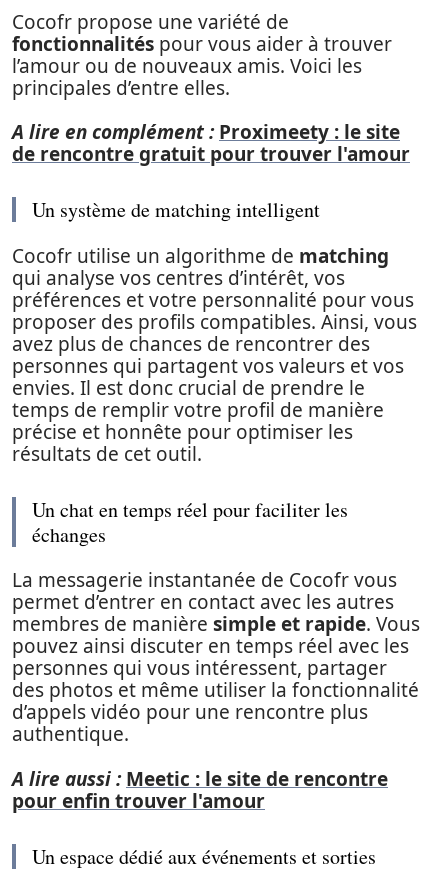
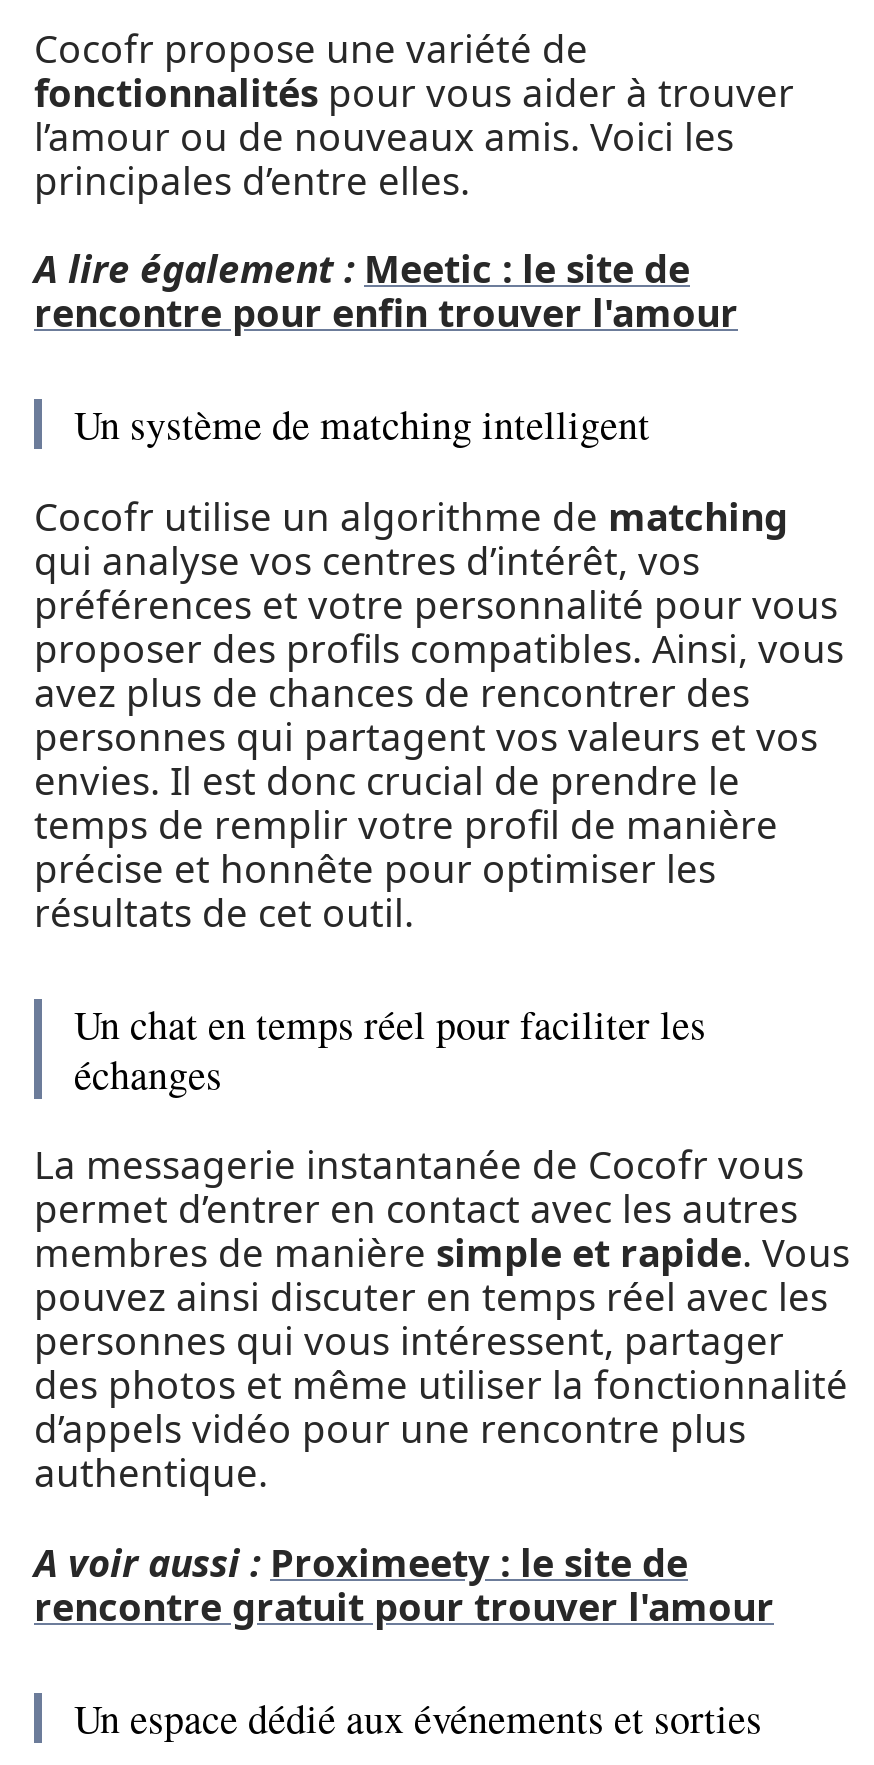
[12,119,410,167] A lire en complément : Proximeety : le site | de rencontre gratuit pour trouver l'amour -> [34,243,738,339] A lire également : Meetic : le site de | rencontre pour enfin trouver l'amour
[12,765,388,813] A lire aussi : Meetic : le site de rencontre | pour enfin trouver l'amour -> [34,1536,774,1632] A voir aussi : Proximeety : le site de | rencontre gratuit pour trouver l'amour

